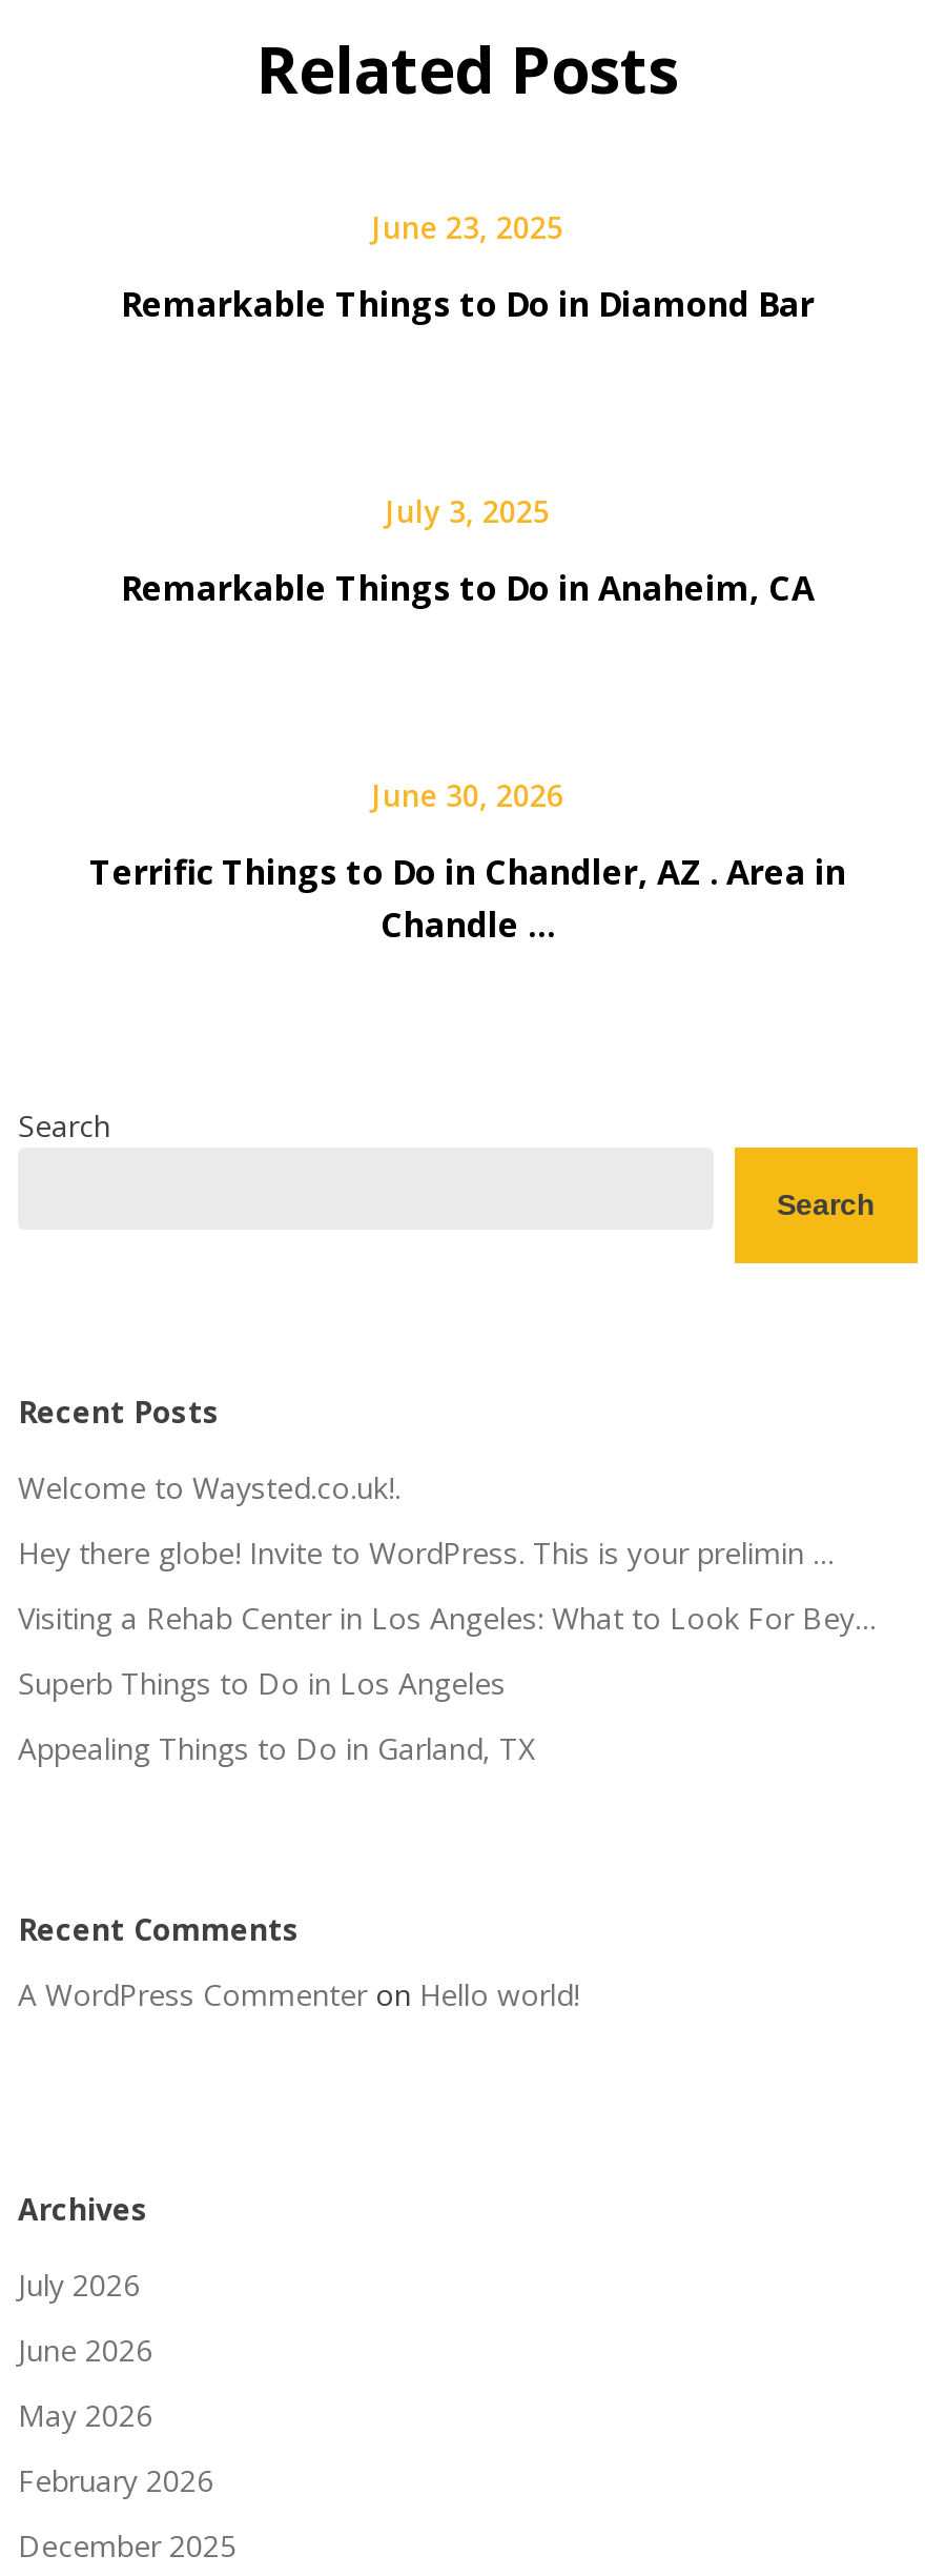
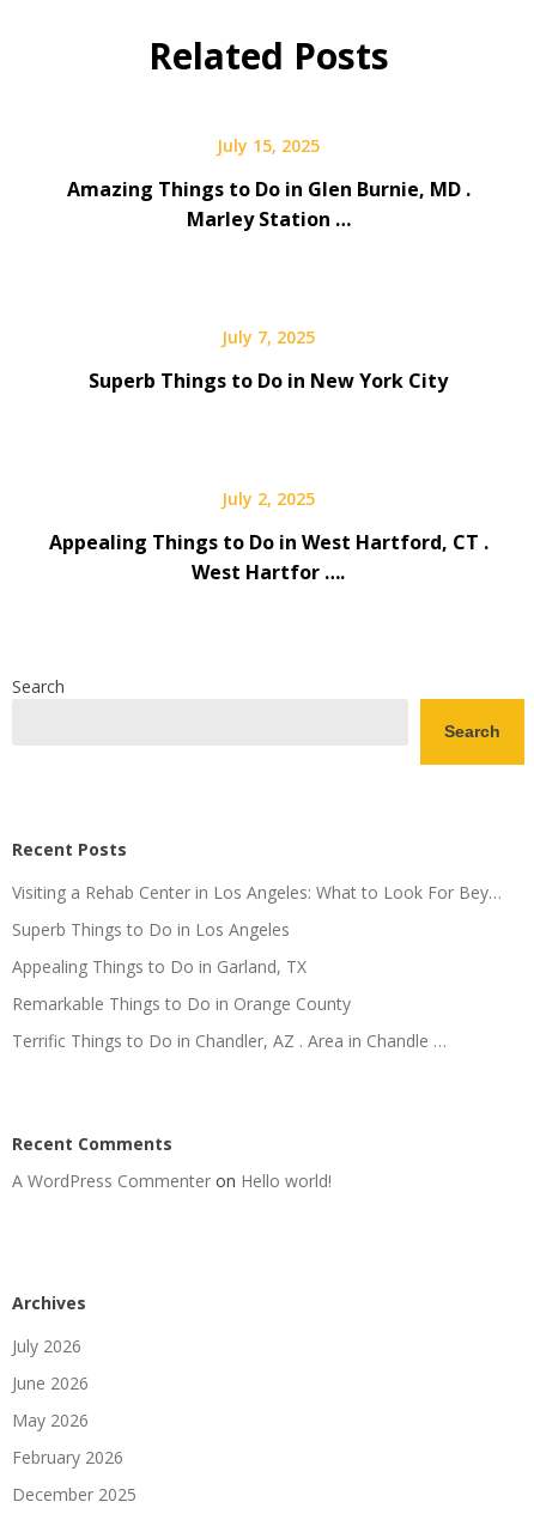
[372,207,563,247] June 23, 2025 -> [217,134,320,157] July 15, 2025
[121,281,815,327] Remarkable Things to Do in Diamond Bar -> [66,176,470,232] Amazing Things to Do in Glen Burnie, MD . | Marley Station …
[386,491,550,531] July 3, 2025 -> [222,326,315,348] July 7, 2025
[121,565,815,611] Remarkable Things to Do in Anaheim, CA -> [89,367,448,394] Superb Things to Do in New York City
[372,775,563,815] June 30, 2026 -> [222,487,315,510] July 2, 2025
[89,849,846,948] Terrific Things to Do in Chandler, AZ . Area in | Chandle … -> [48,529,488,585] Appealing Things to Do in West Hartford, CT . | West Hartfor ….
[18,1467,836,1573] Welcome to Waysted.co.uk!. | Hey there globe! Invite to WordPress. This is your prelimin … -> none
moved [18,1598,878,1768] -> [12,881,502,978]: Visiting a Rehab Center in Los Angeles: What to Look For Bey… | Superb Things to Do in Los Angeles | Appealing Things to Do in Garland, TX
none -> [12,992,447,1052] Remarkable Things to Do in Orange County | Terrific Things to Do in Chandler, AZ . Area in Chandle …

